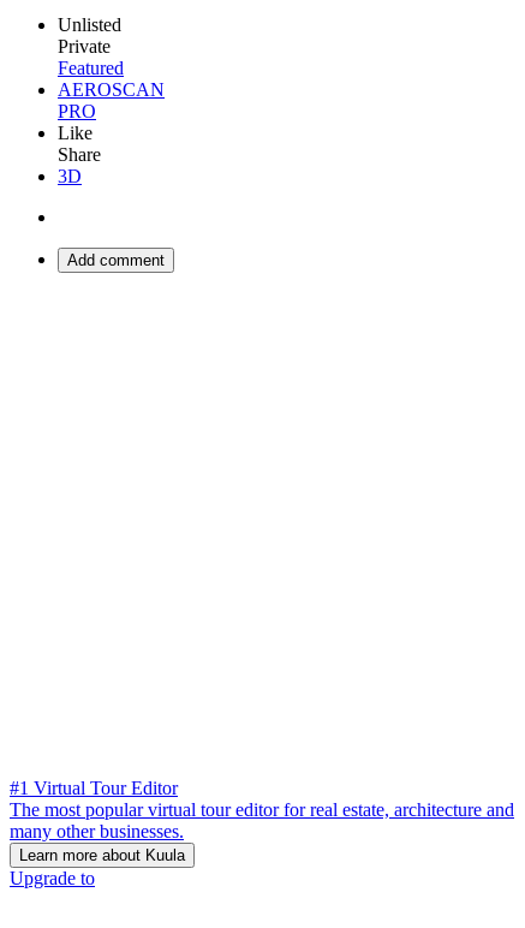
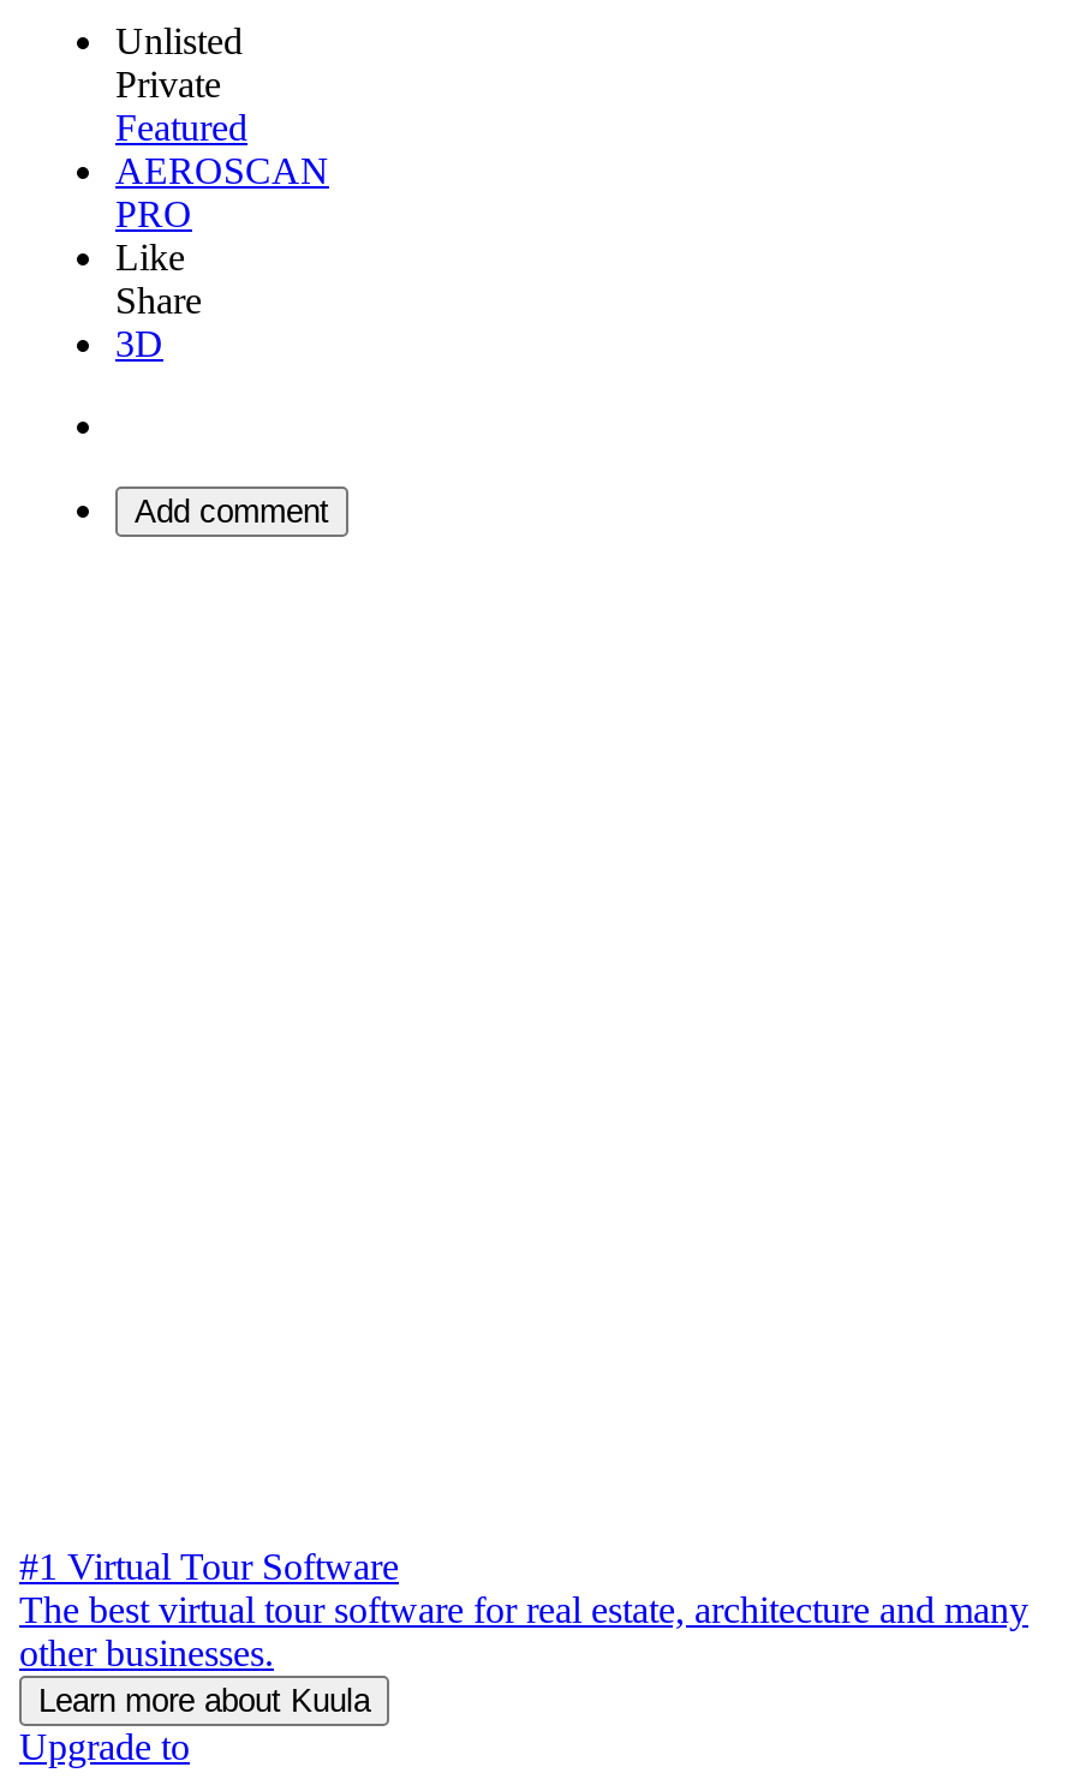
[10,778,514,841] #1 Virtual Tour Editor | The most popular virtual tour editor for real estate, architecture and | many other businesses. -> [19,1546,1028,1673] #1 Virtual Tour Software | The best virtual tour software for real estate, architecture and many | other businesses.

